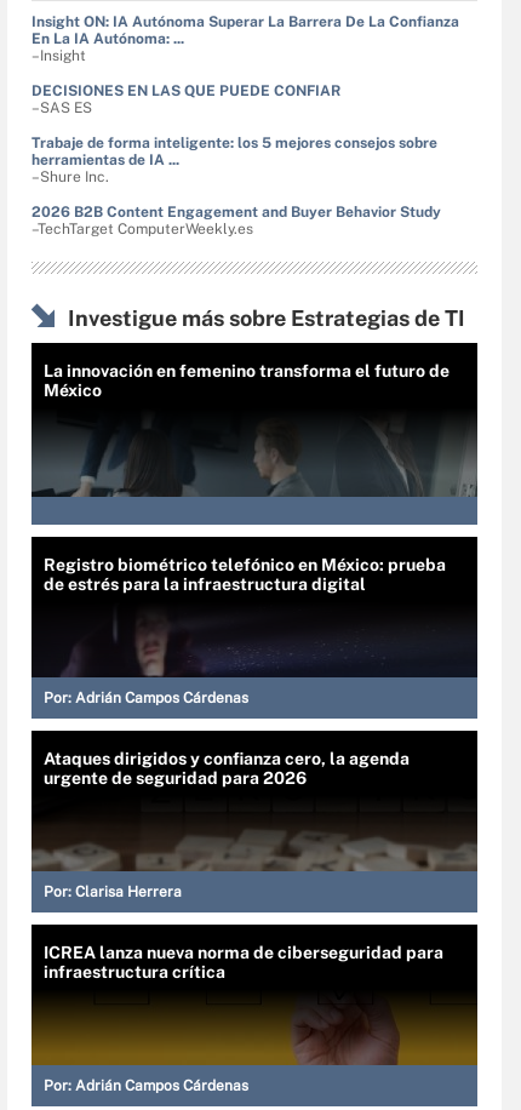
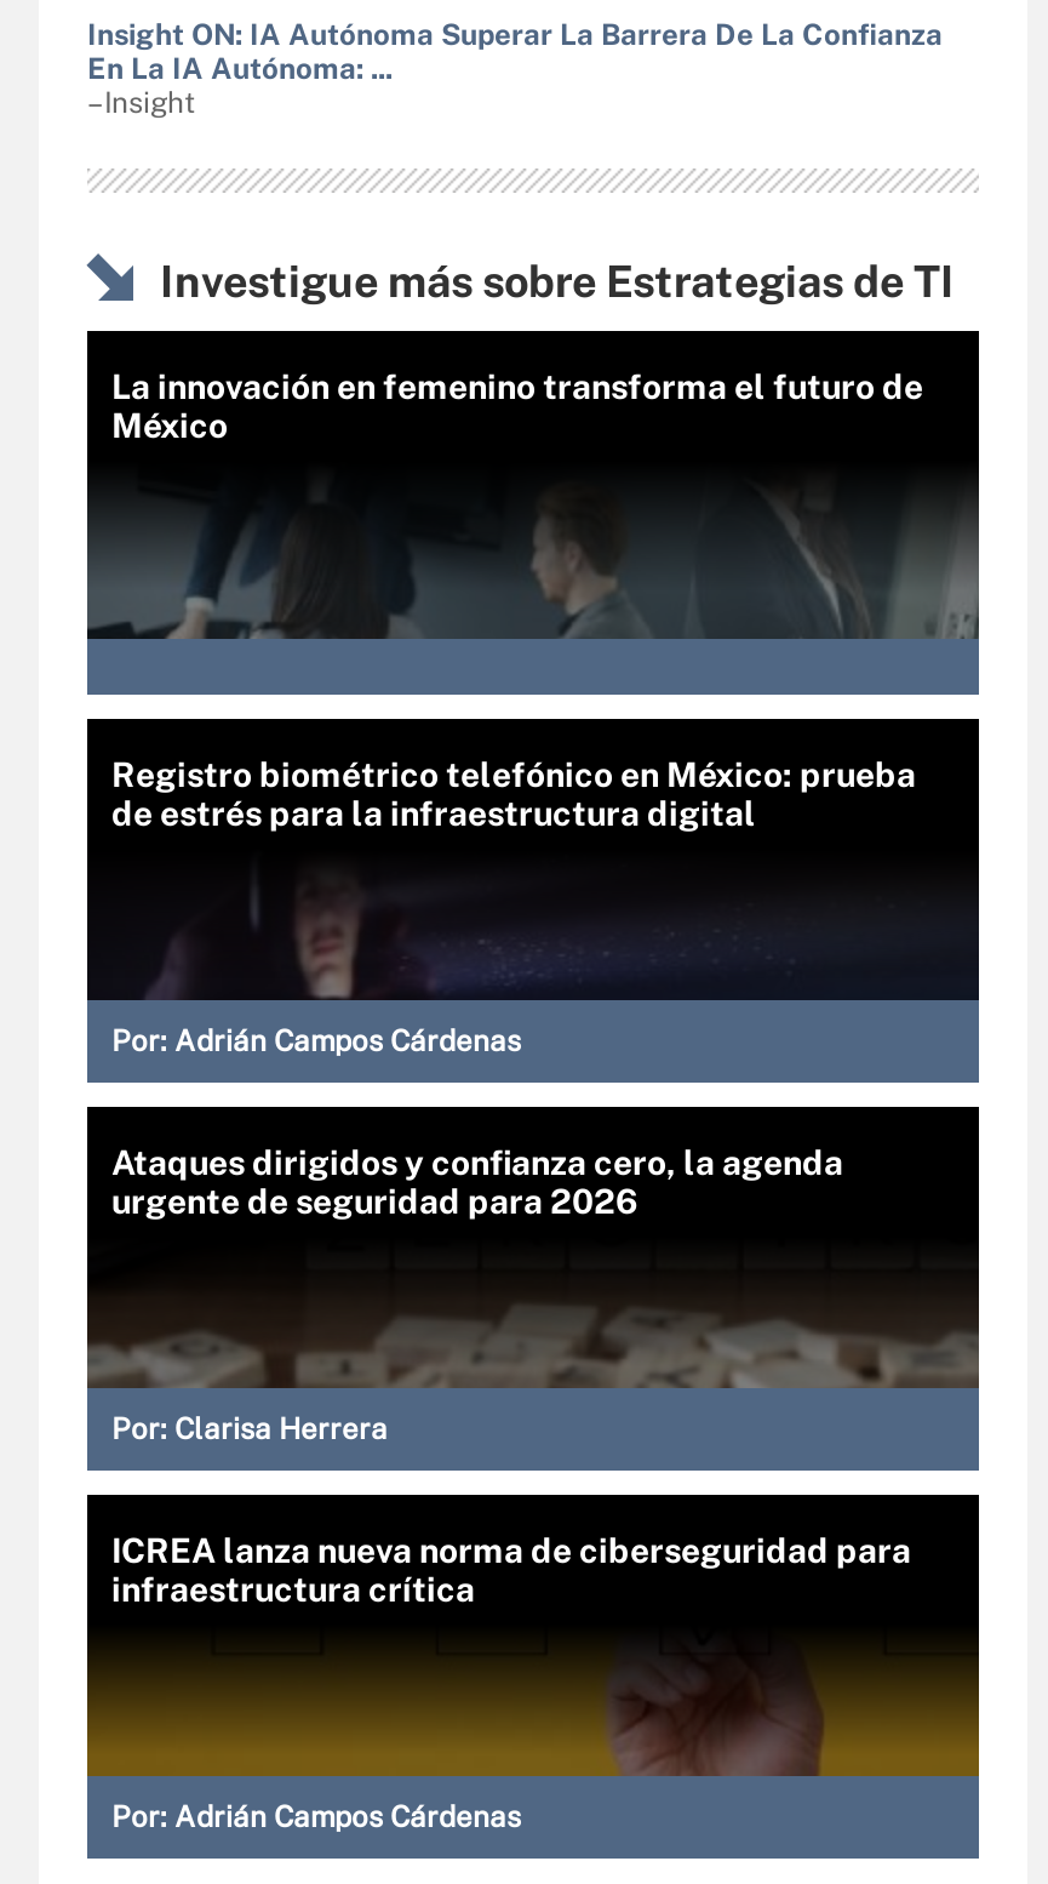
[32,82,441,238] DECISIONES EN LAS QUE PUEDE CONFIAR | –SAS ES | Trabaje de forma inteligente: los 5 mejores consejos sobre | herramientas de IA ... | –Shure Inc. | 2026 B2B Content Engagement and Buyer Behavior Study | –TechTarget ComputerWeekly.es -> none

